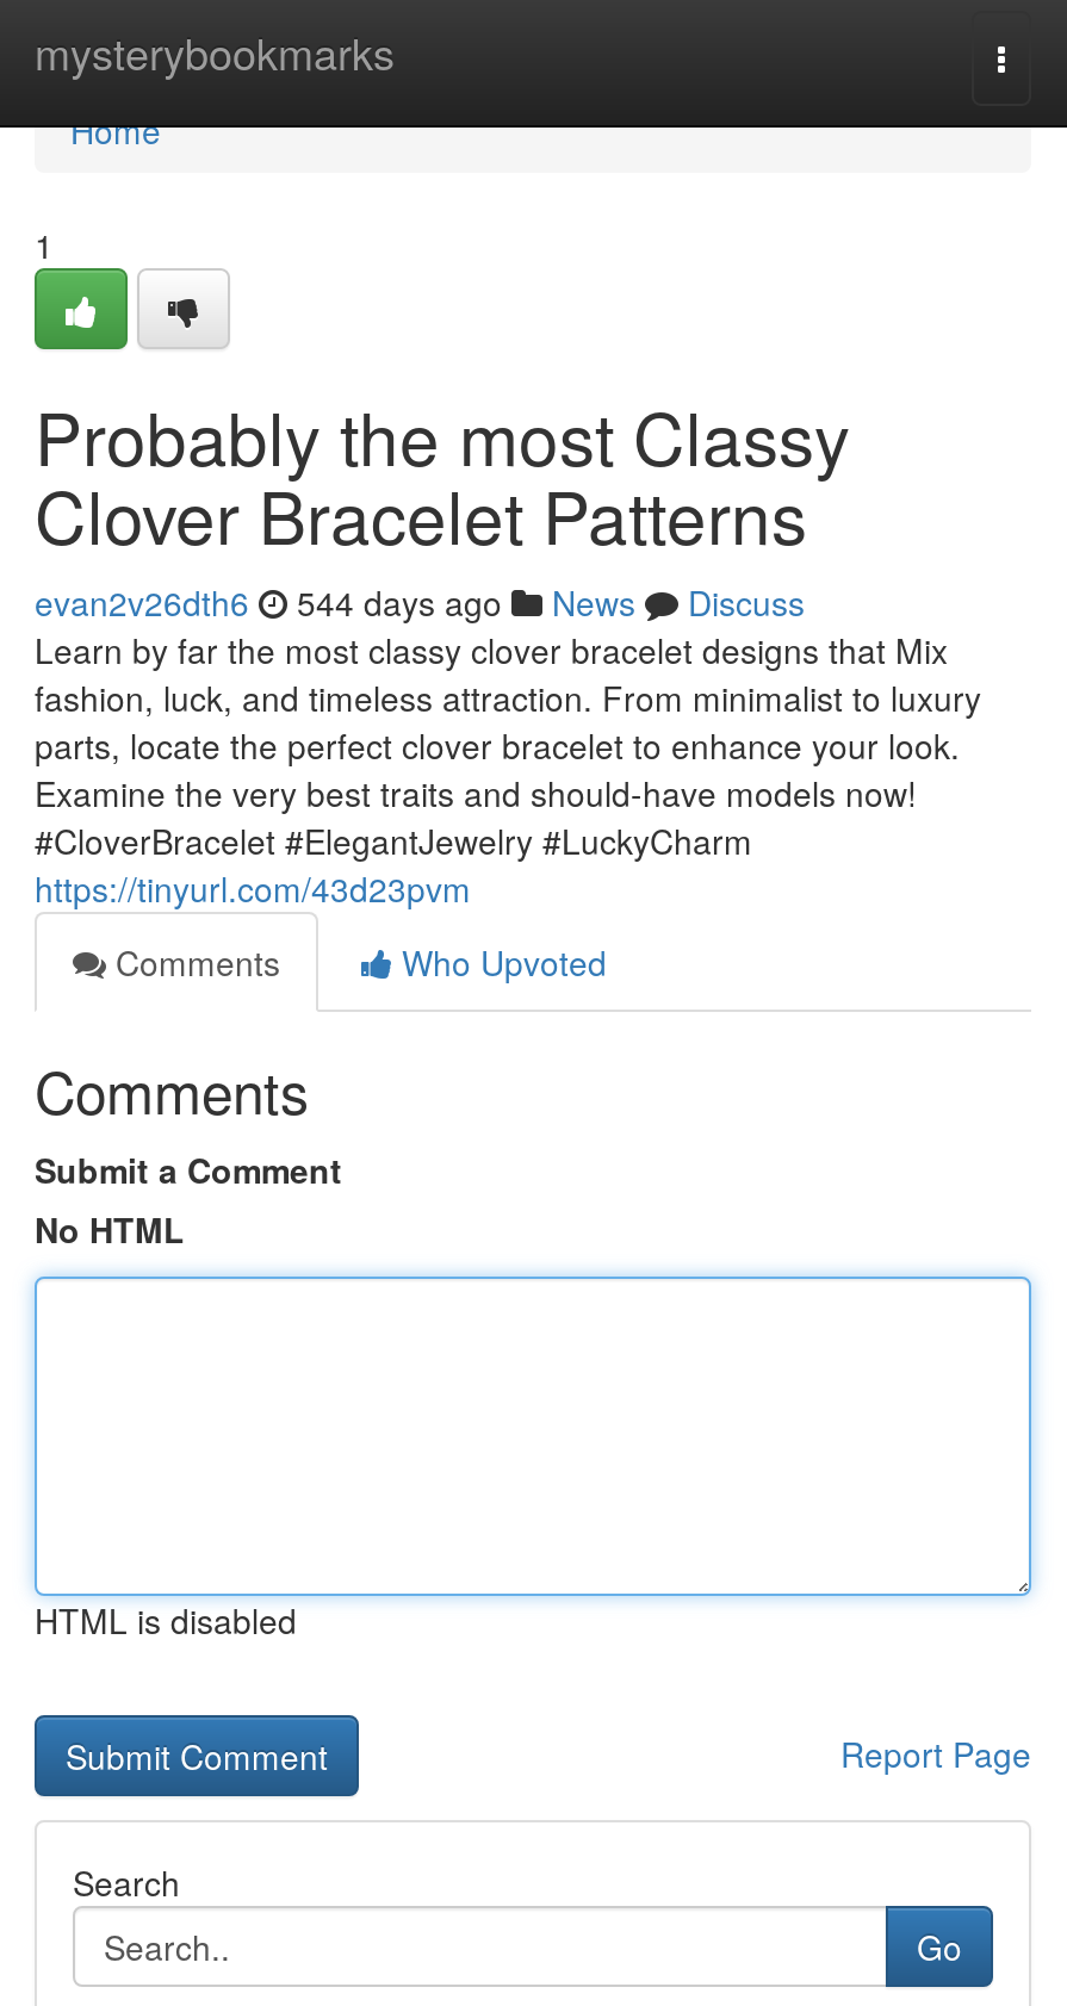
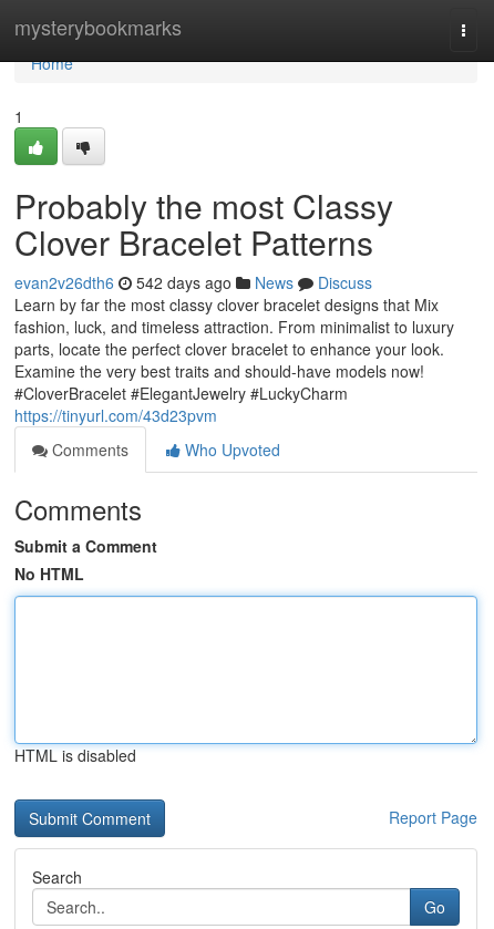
[35,578,805,626] evan2v26dth6 544 days ago News Discuss -> [14,271,372,293] evan2v26dth6 542 days ago News Discuss

